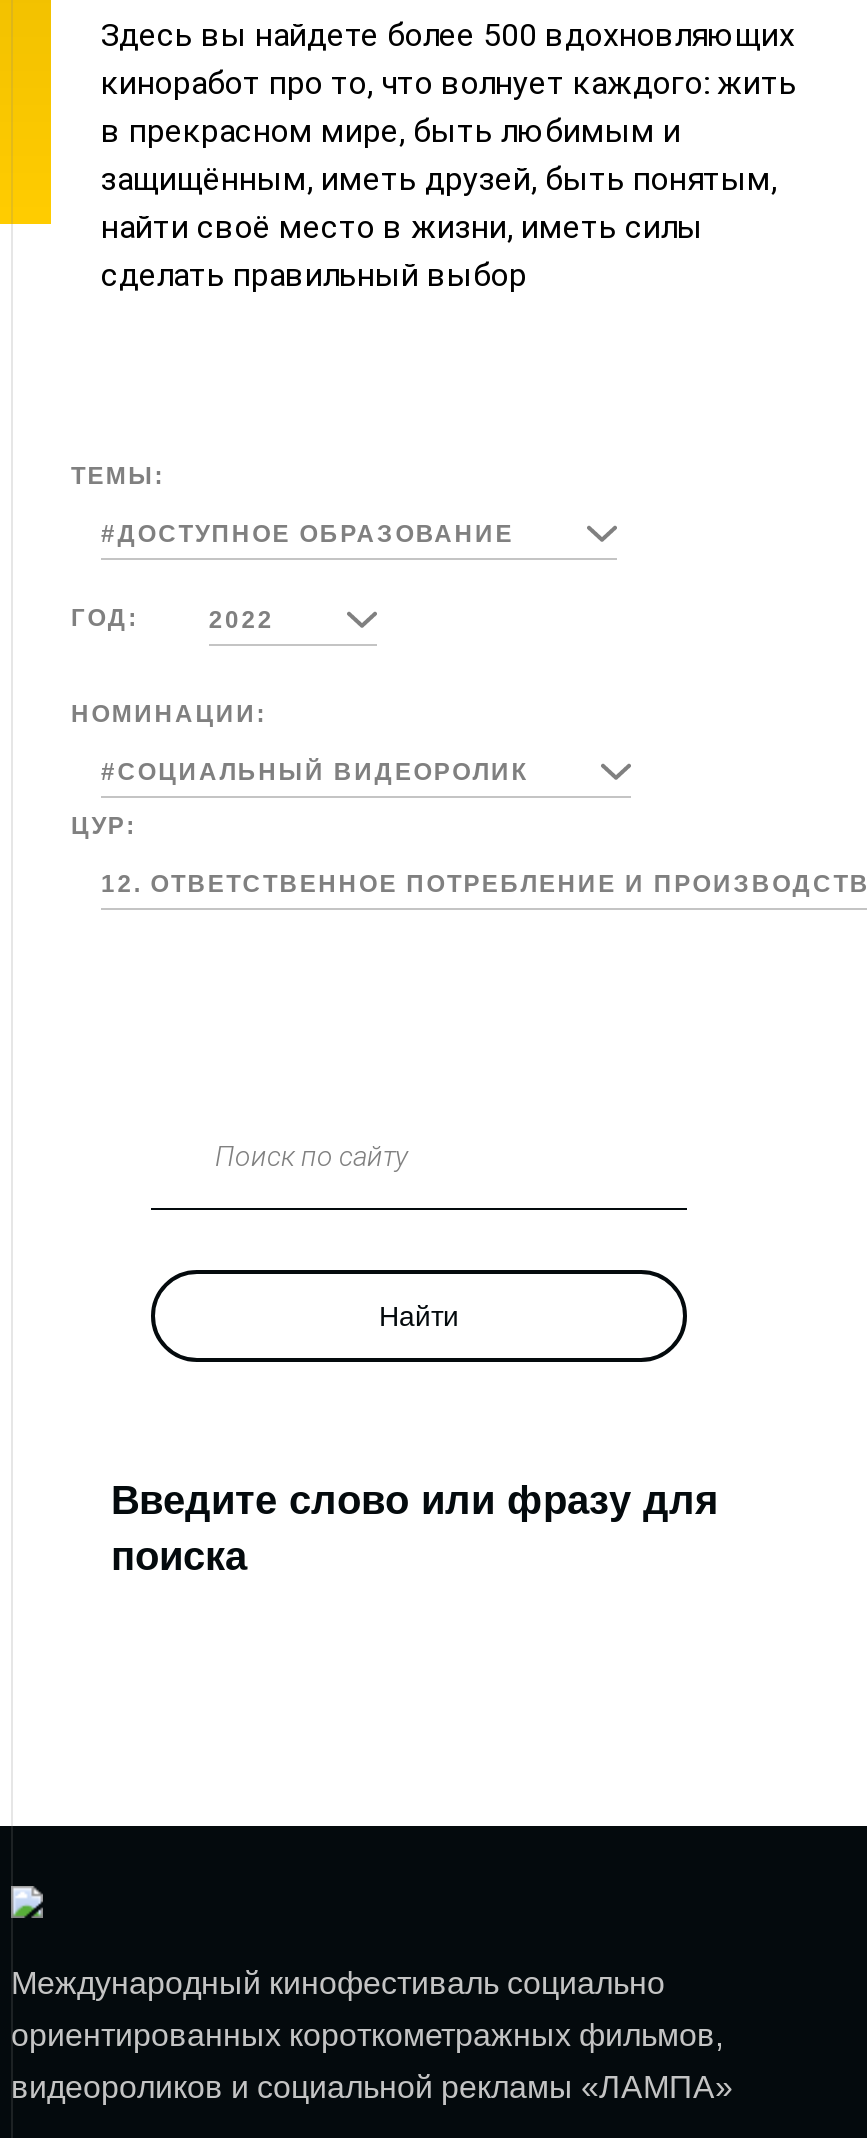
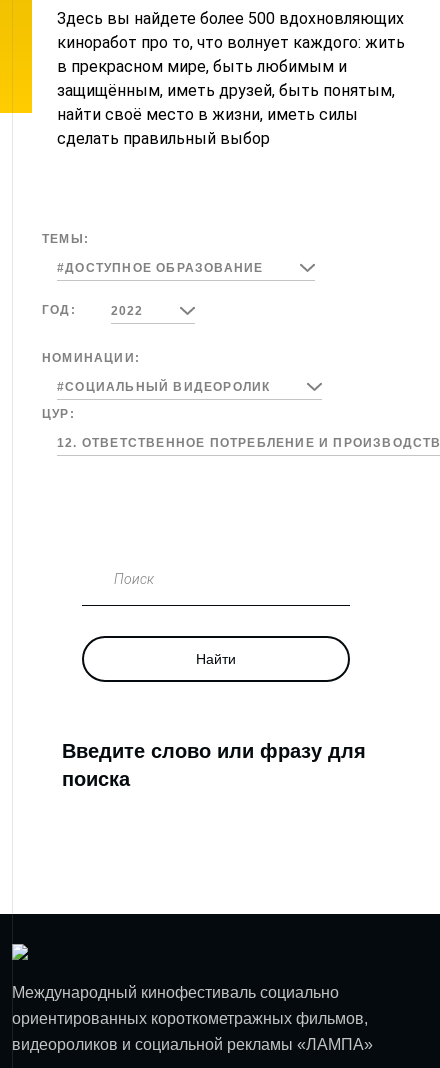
[215,1140,407,1172] Поиск по сайту -> [114,571,154,587] Поиск

